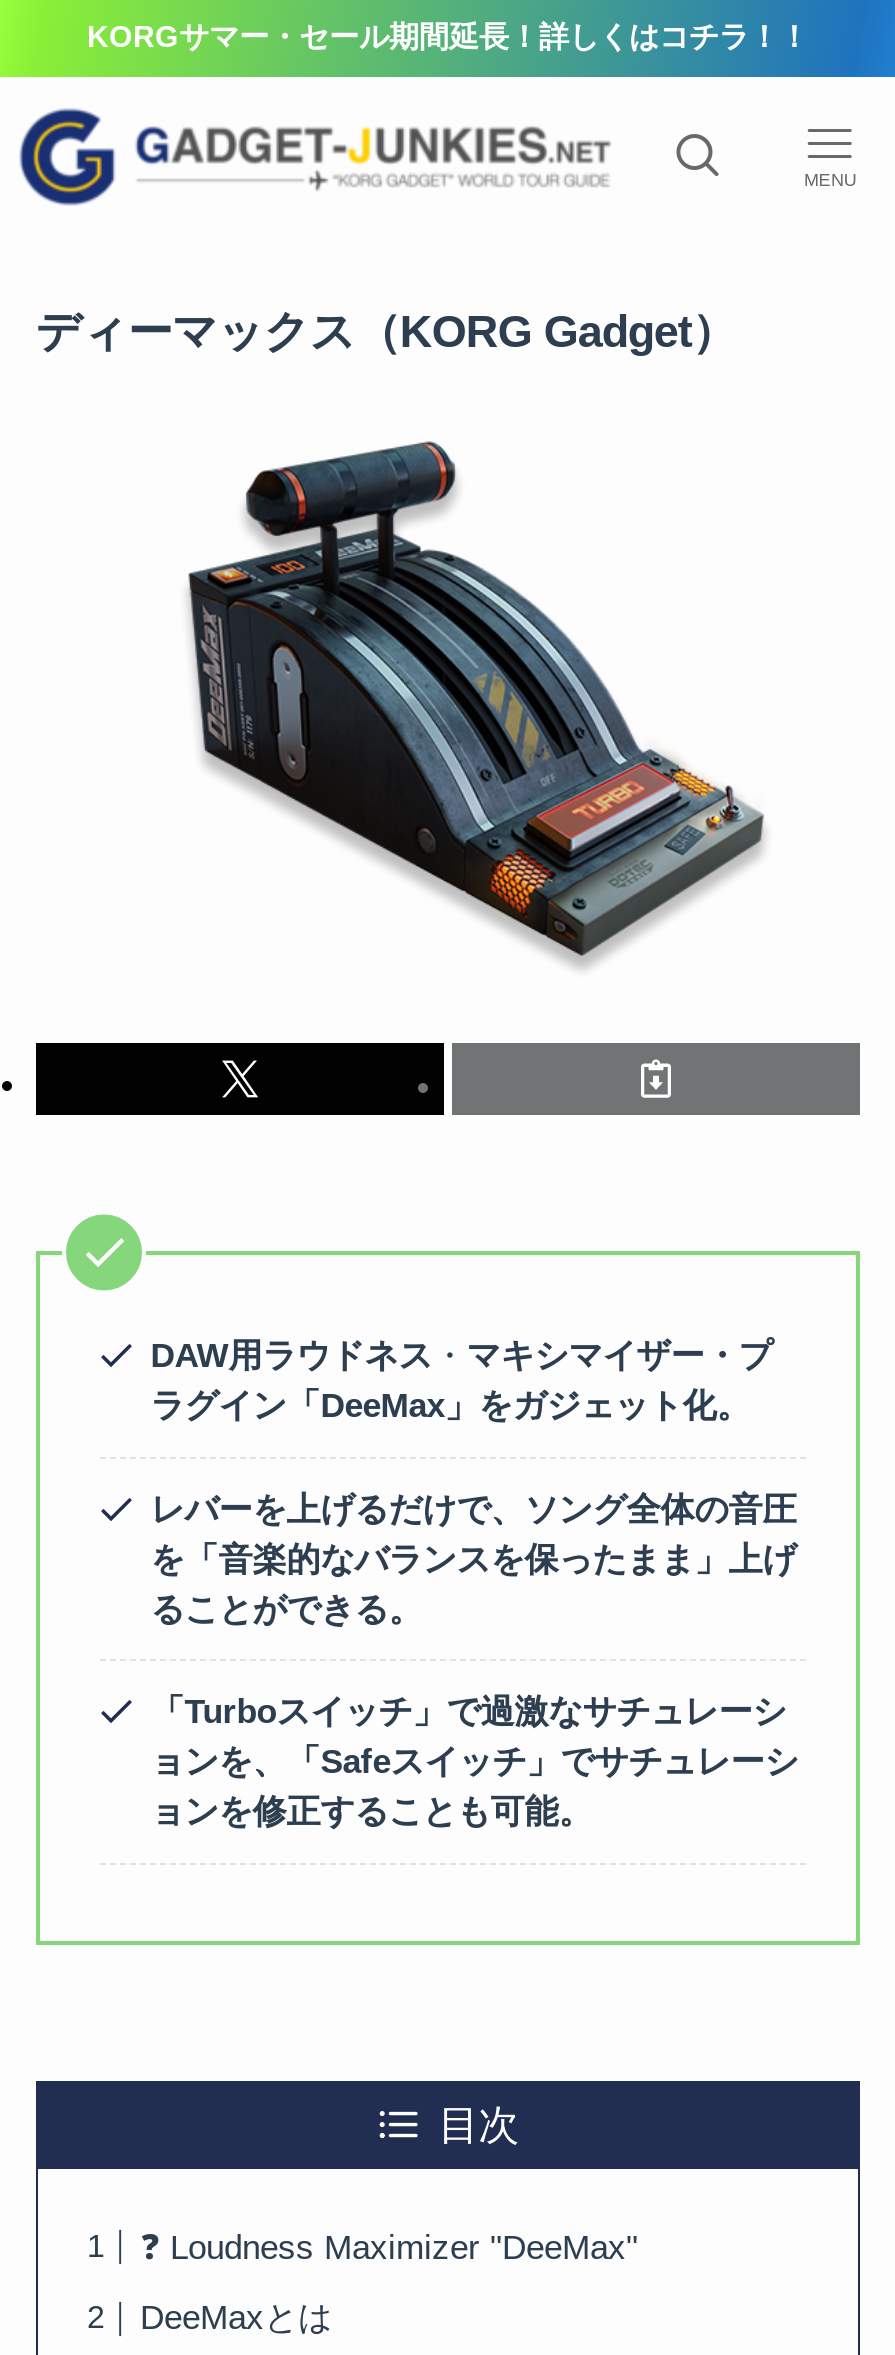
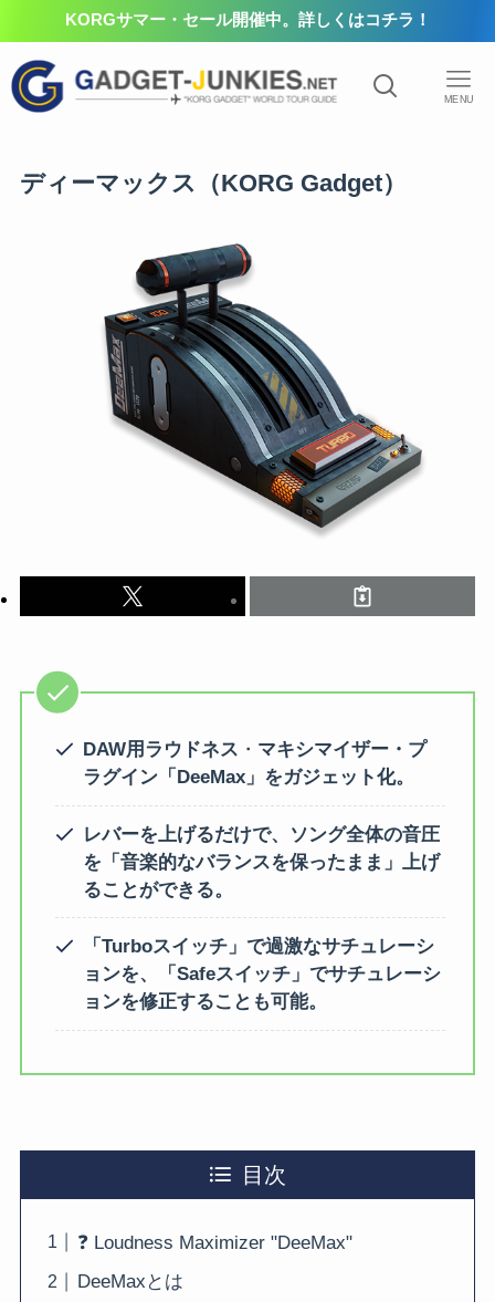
[87,19,809,53] KORGサマー・セール期間延長！詳しくはコチラ！！ -> [65,10,430,29] KORGサマー・セール開催中。詳しくはコチラ！

